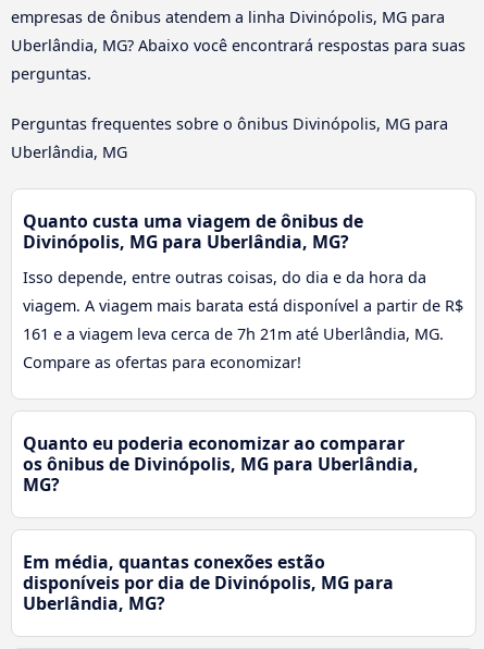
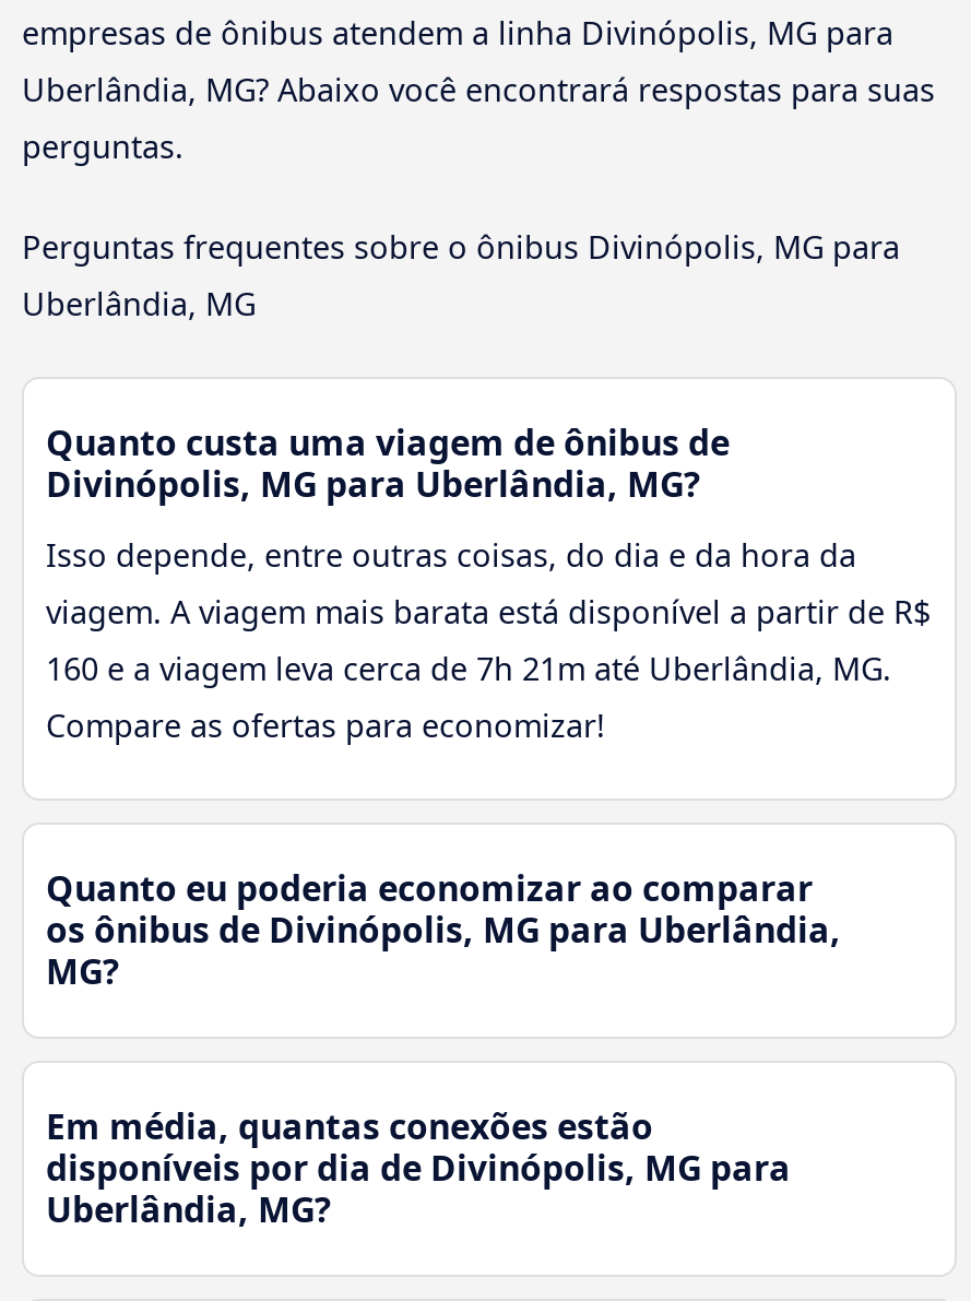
[23,323,444,344] 161 e a viagem leva cerca de 7h 21m até Uberlândia, MG. -> [46,647,891,689] 160 e a viagem leva cerca de 7h 21m até Uberlândia, MG.

